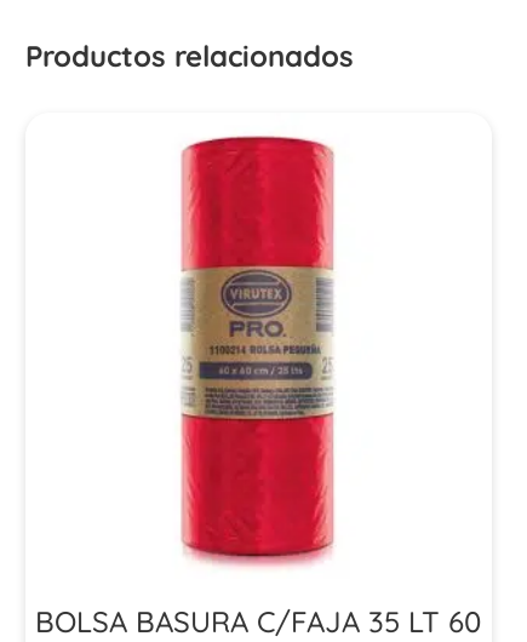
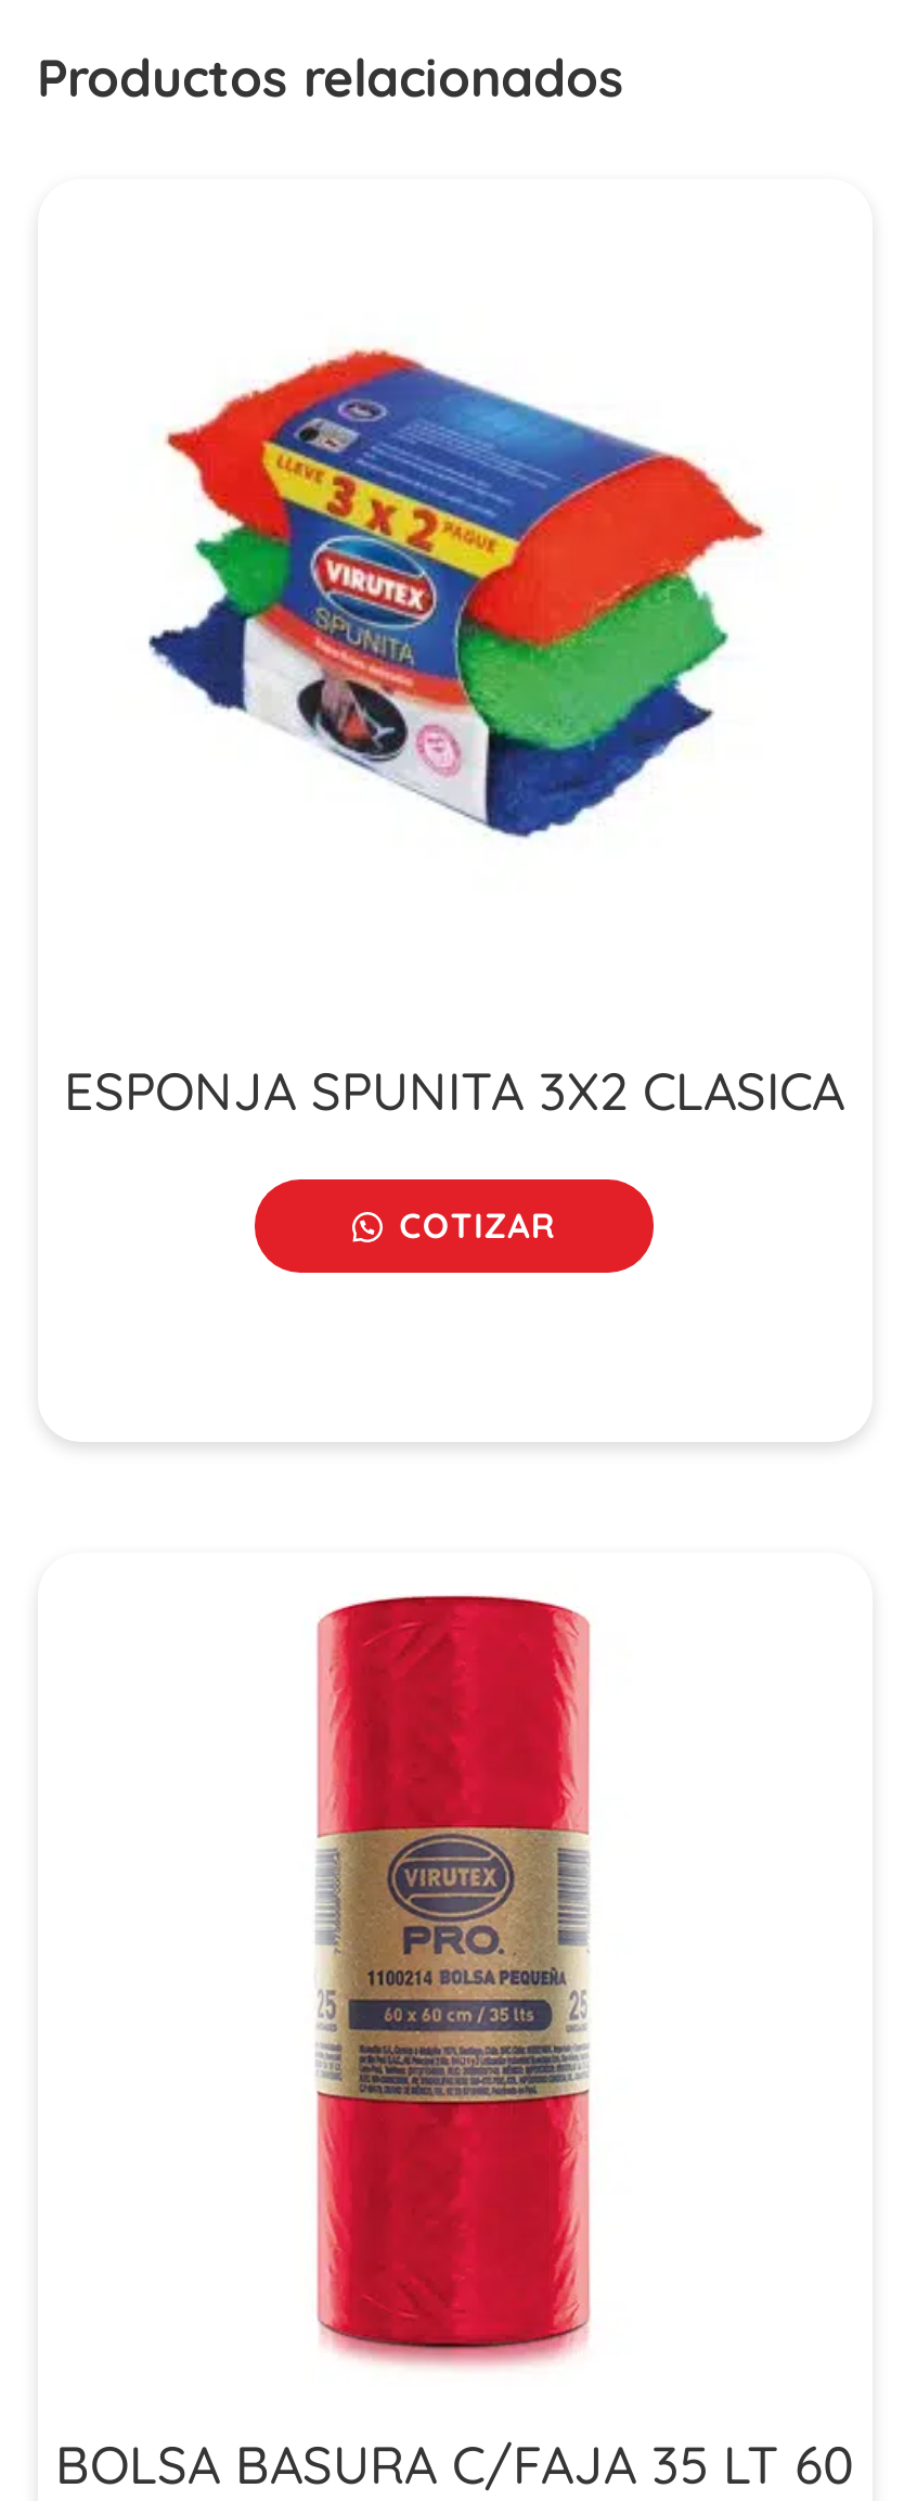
none -> [64,1058,844,1247] ESPONJA SPUNITA 3X2 CLASICA | COTIZAR
none -> [146,346,766,839] [image]

